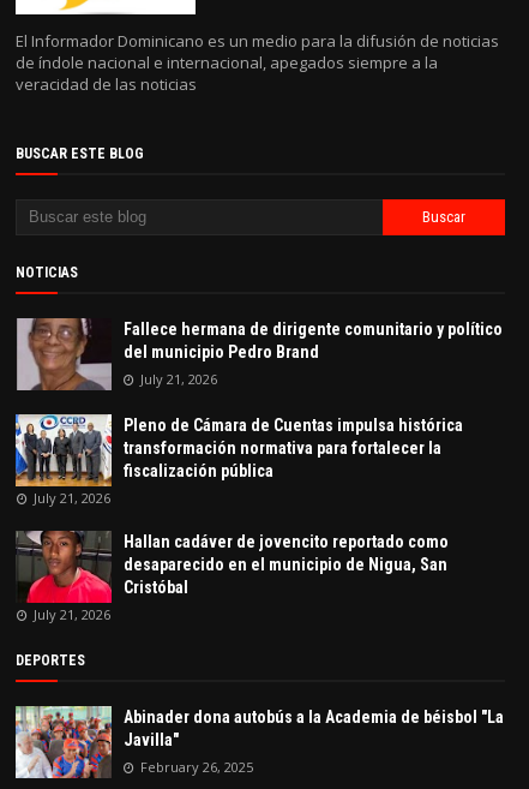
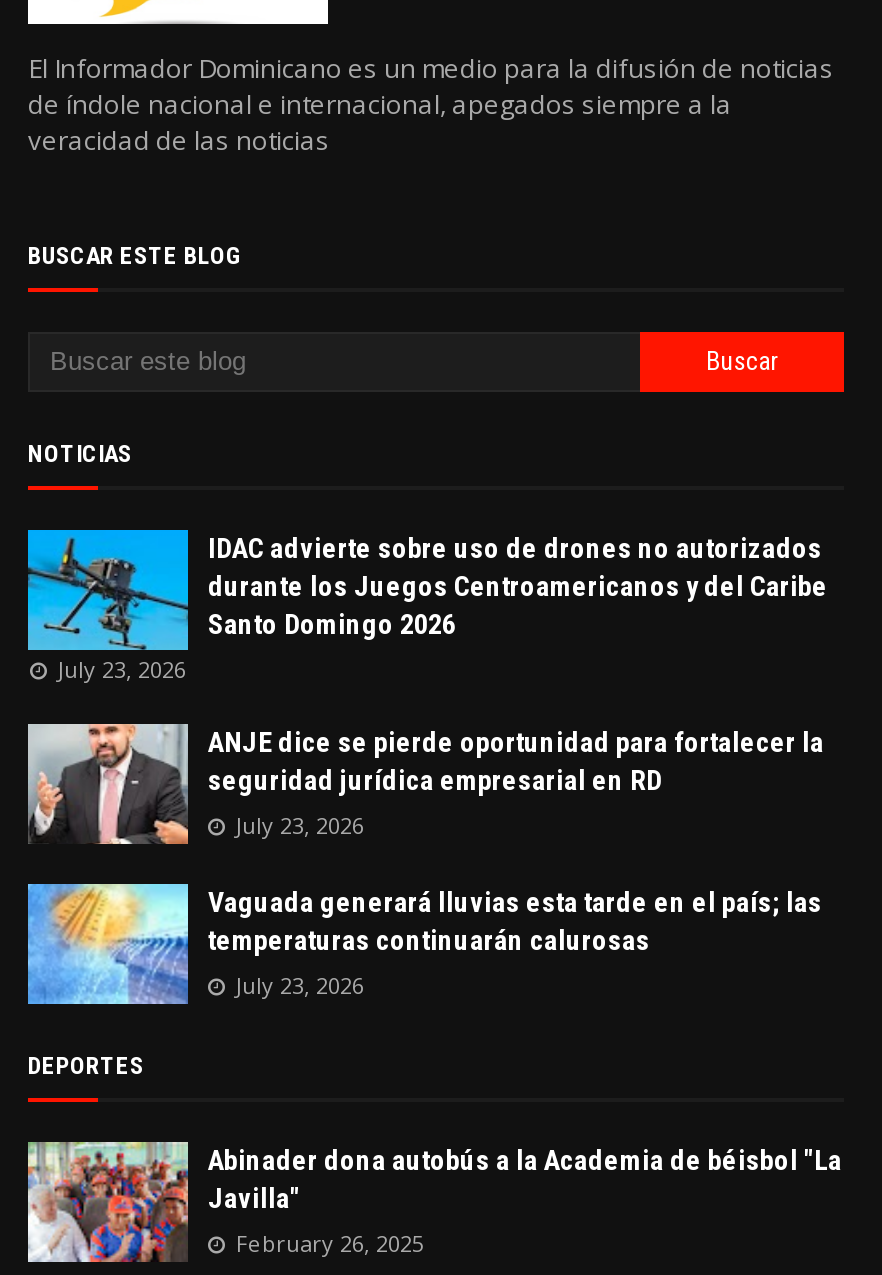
[16,317,503,387] [image] | Fallece hermana de dirigente comunitario y político | del municipio Pedro Brand | July 21, 2026 -> [26,528,828,683] [image] | IDAC advierte sobre uso de drones no autorizados | durante los Juegos Centroamericanos y del Caribe | Santo Domingo 2026 | July 23, 2026
[14,414,463,506] [image] | Pleno de Cámara de Cuentas impulsa histórica | transformación normativa para fortalecer la | fiscalización pública | July 21, 2026 -> [26,692,824,839] [image] | ANJE dice se pierde oportunidad para fortalecer la | seguridad jurídica empresarial en RD | July 23, 2026
[16,531,449,623] [image] | Hallan cadáver de jovencito reportado como | desaparecido en el municipio de Nigua, San | Cristóbal | July 21, 2026 -> [26,882,822,1006] [image] | Vaguada generará lluvias esta tarde en el país; las | temperaturas continuarán calurosas | July 23, 2026

